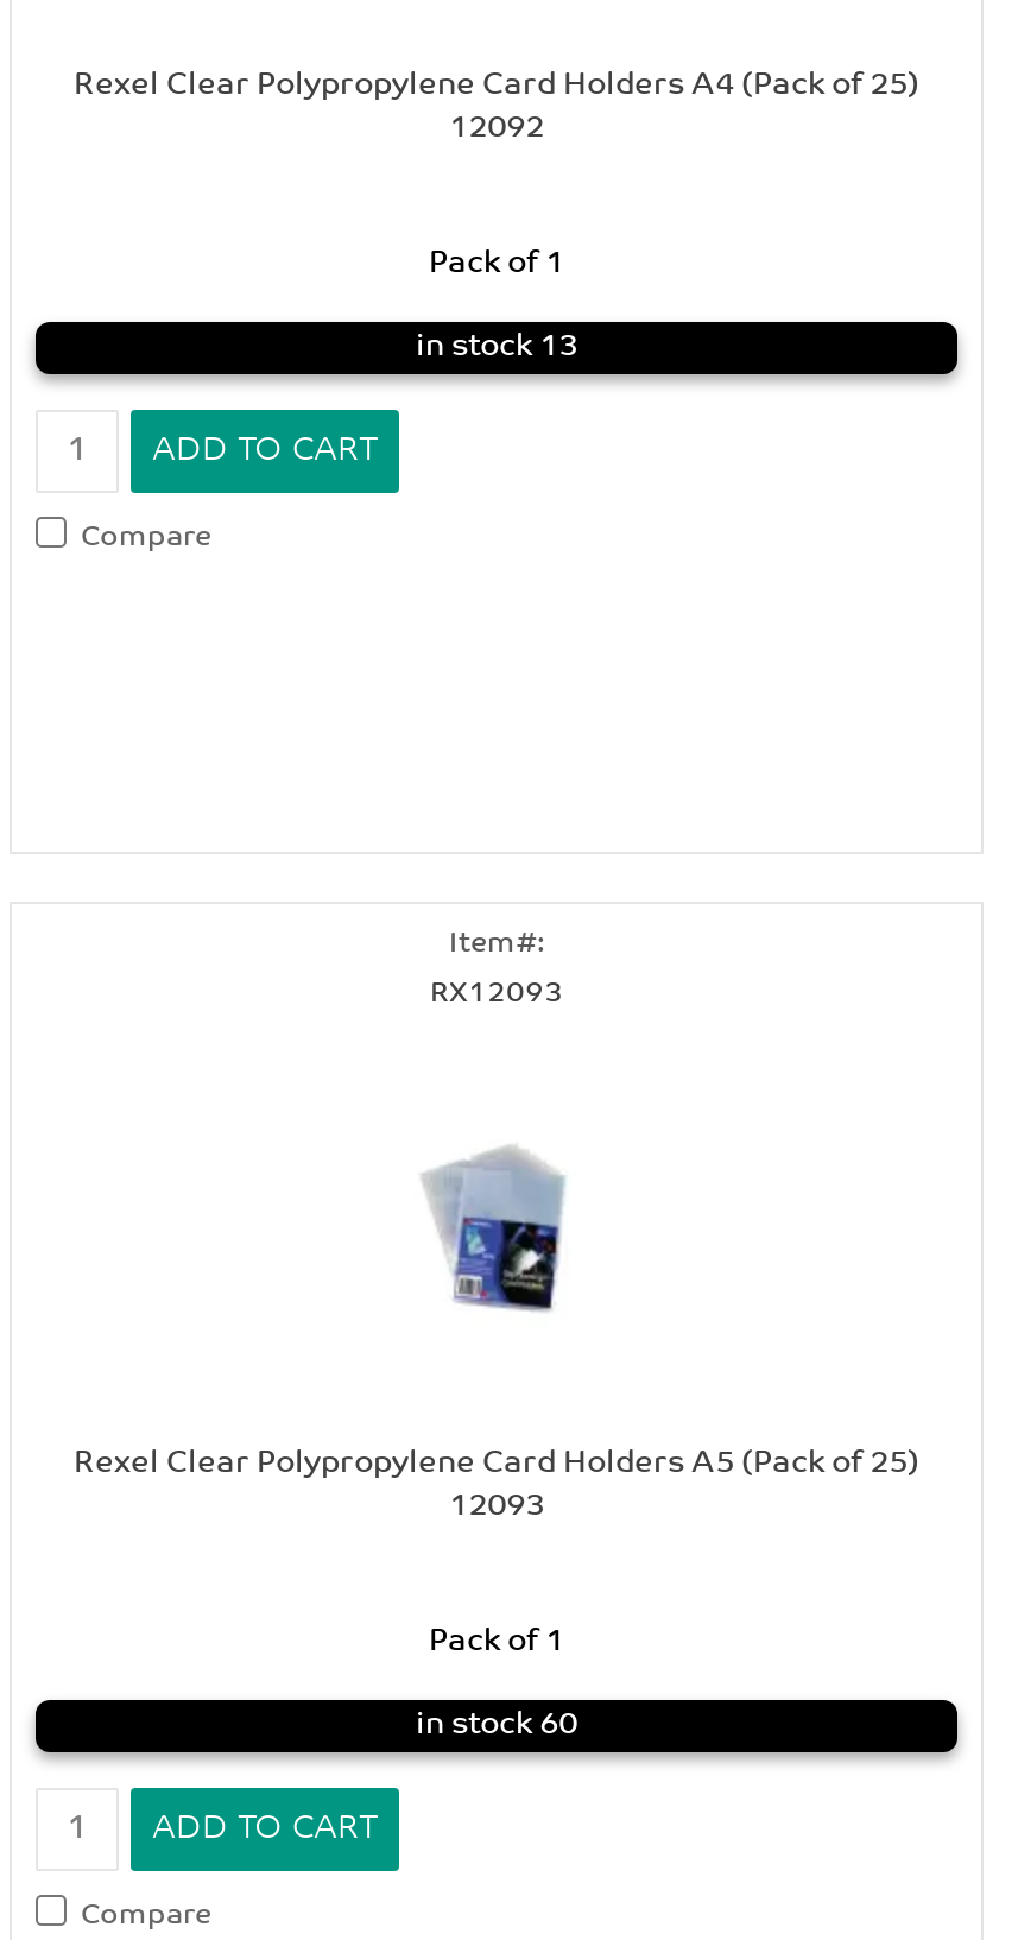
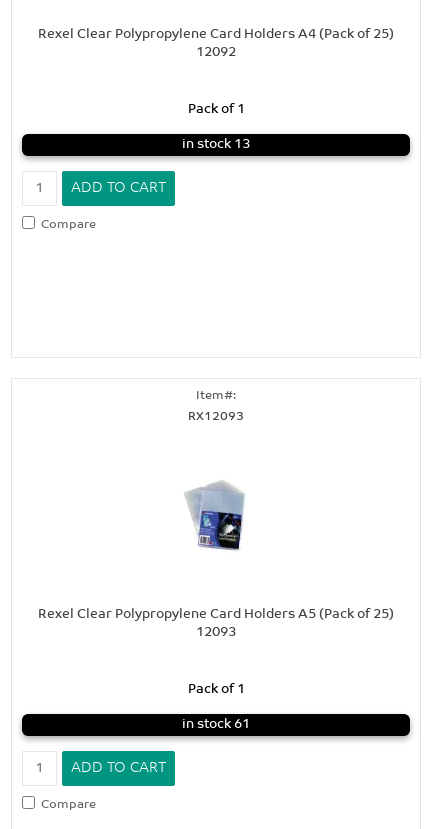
[416,1709,577,1739] in stock 60 -> [182,718,250,731] in stock 61

